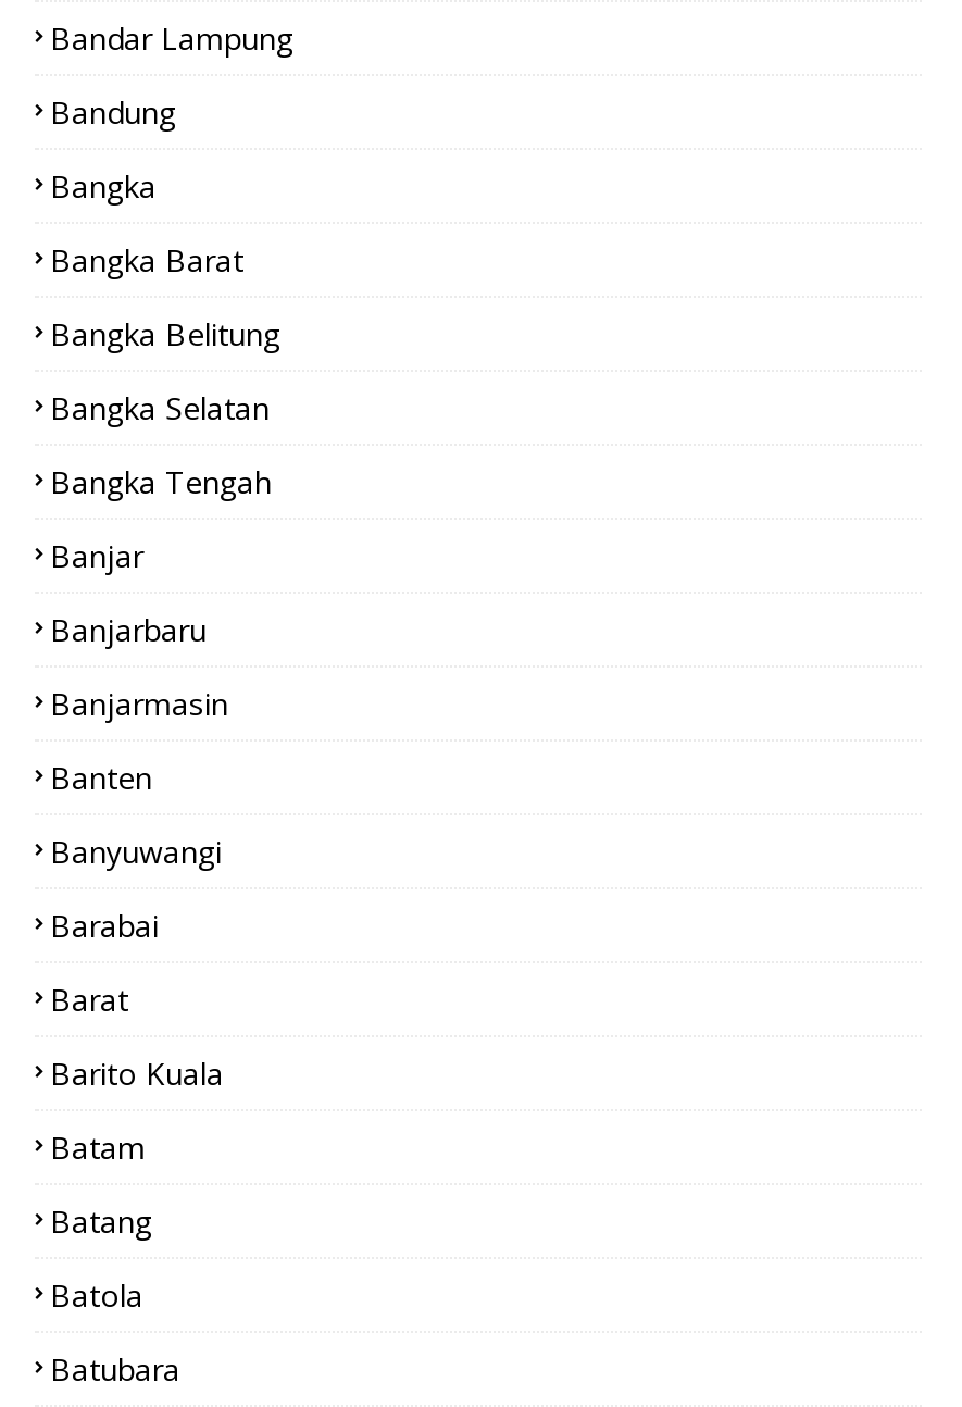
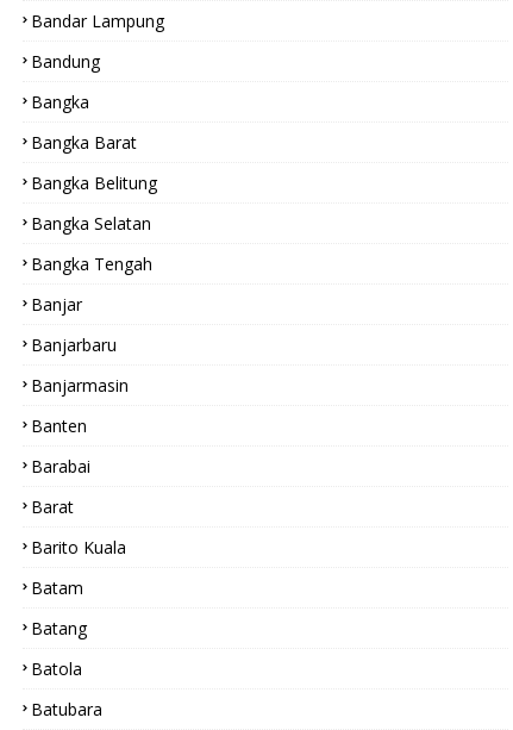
[50,831,222,872] Banyuwangi -> none

